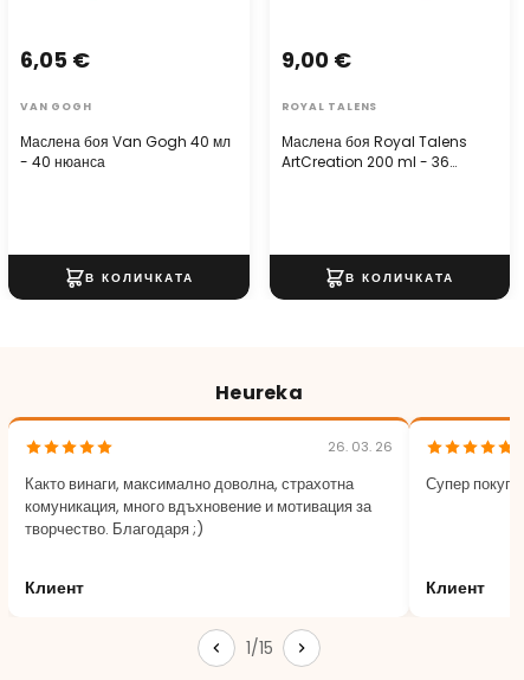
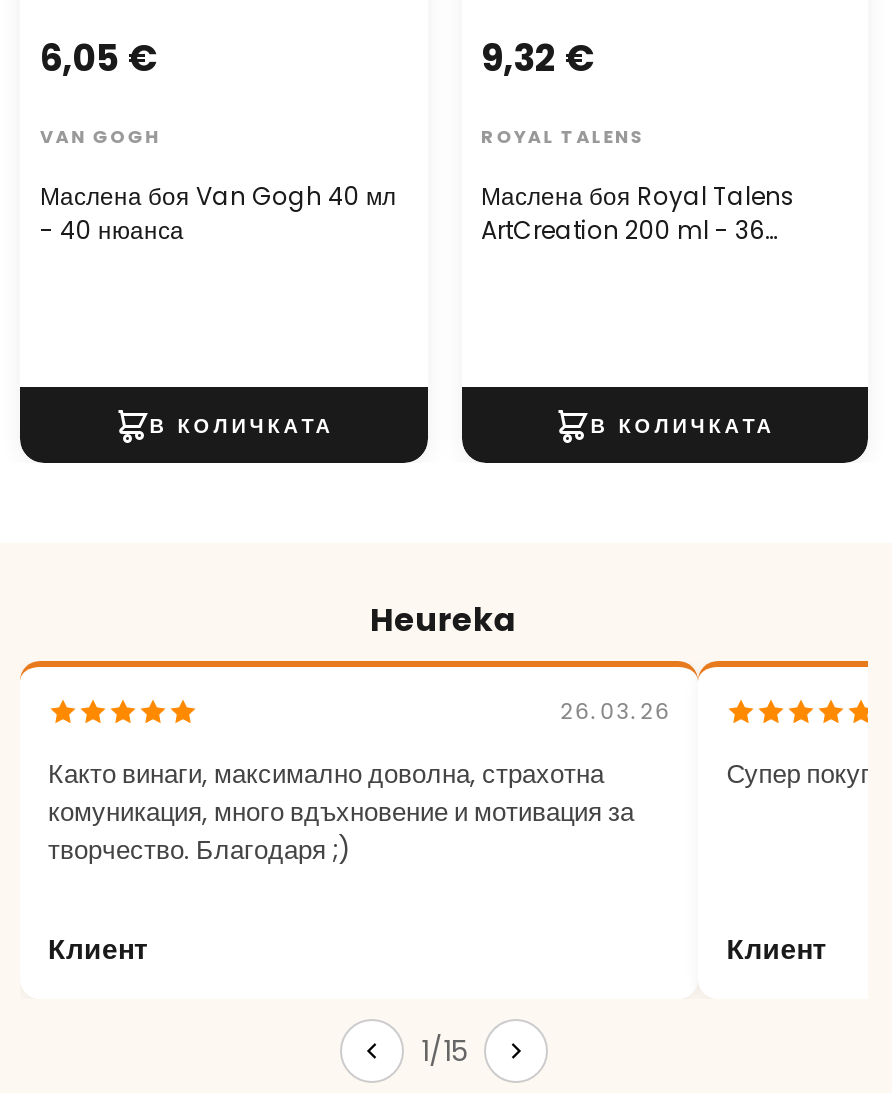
[281,45,351,75] 9,00 € -> [481,33,595,83] 9,32 €

